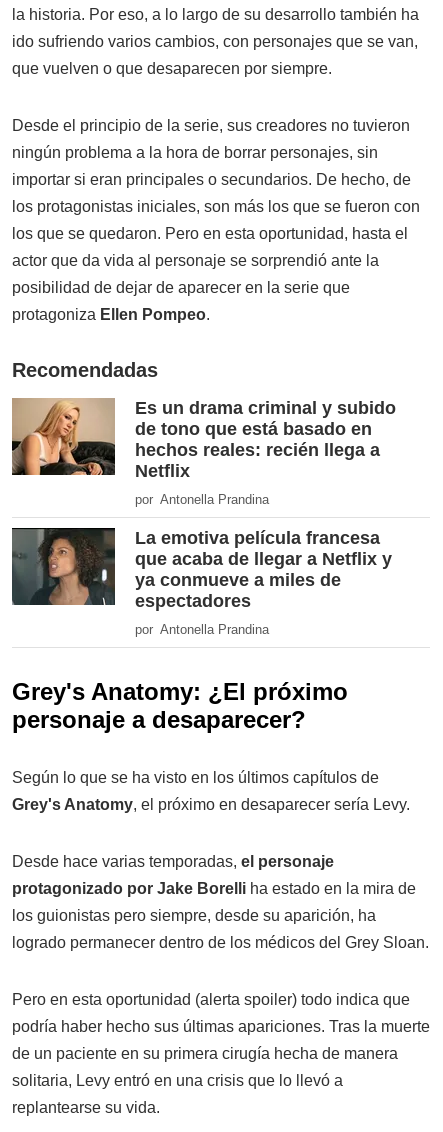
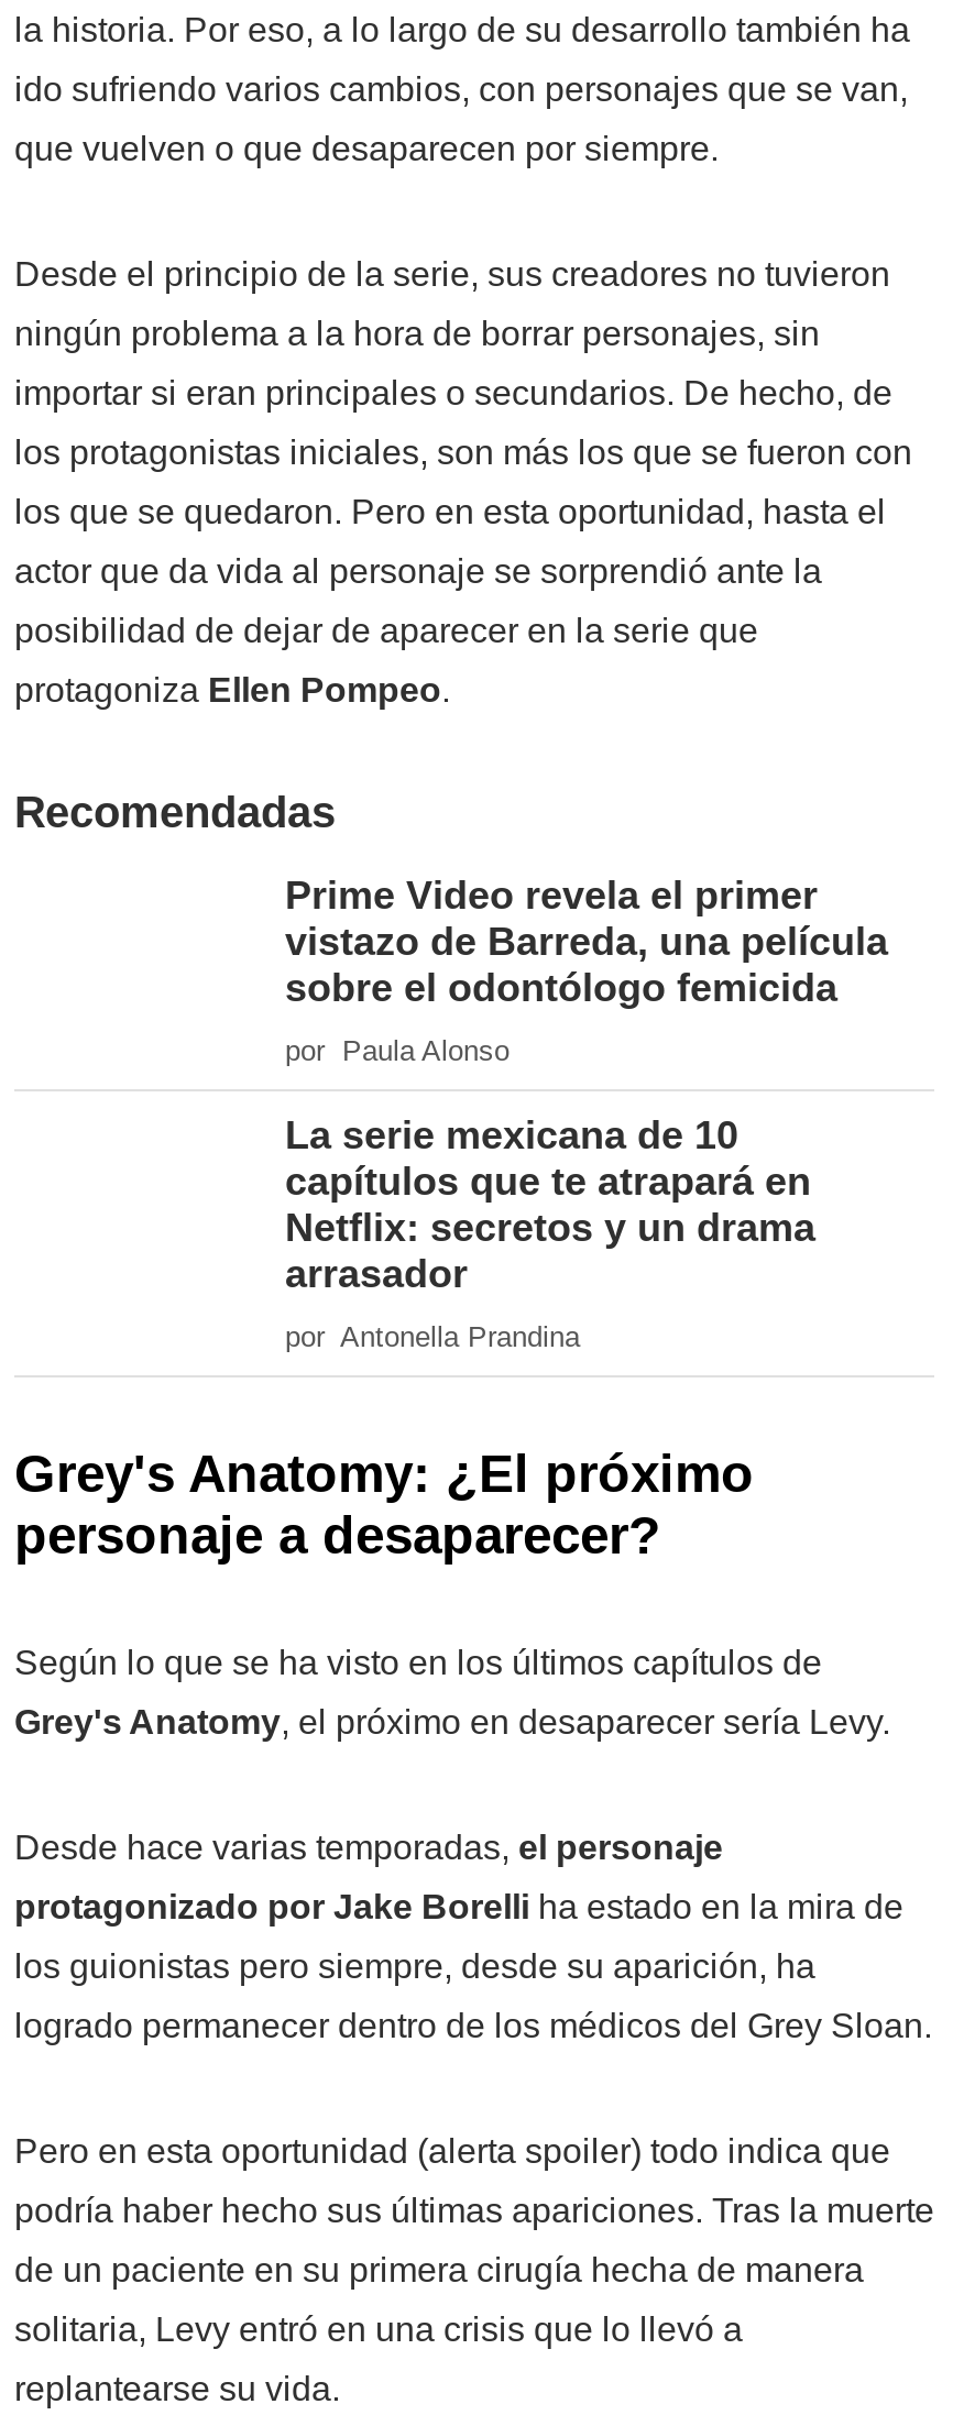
[11,398,116,476] [image] -> none
[135,398,396,481] Es un drama criminal y subido | de tono que está basado en | hechos reales: recién llega a | Netflix -> [285,874,888,1011] Prime Video revela el primer | vistazo de Barreda, una película | sobre el odontólogo femicida
[135,492,269,507] por Antonella Prandina -> [285,1035,510,1068] por Paula Alonso
[11,527,116,606] [image] -> none
[135,528,392,611] La emotiva película francesa | que acaba de llegar a Netflix y | ya conmueve a miles de | espectadores -> [285,1114,815,1297] La serie mexicana de 10 | capítulos que te atrapará en | Netflix: secretos y un drama | arrasador

